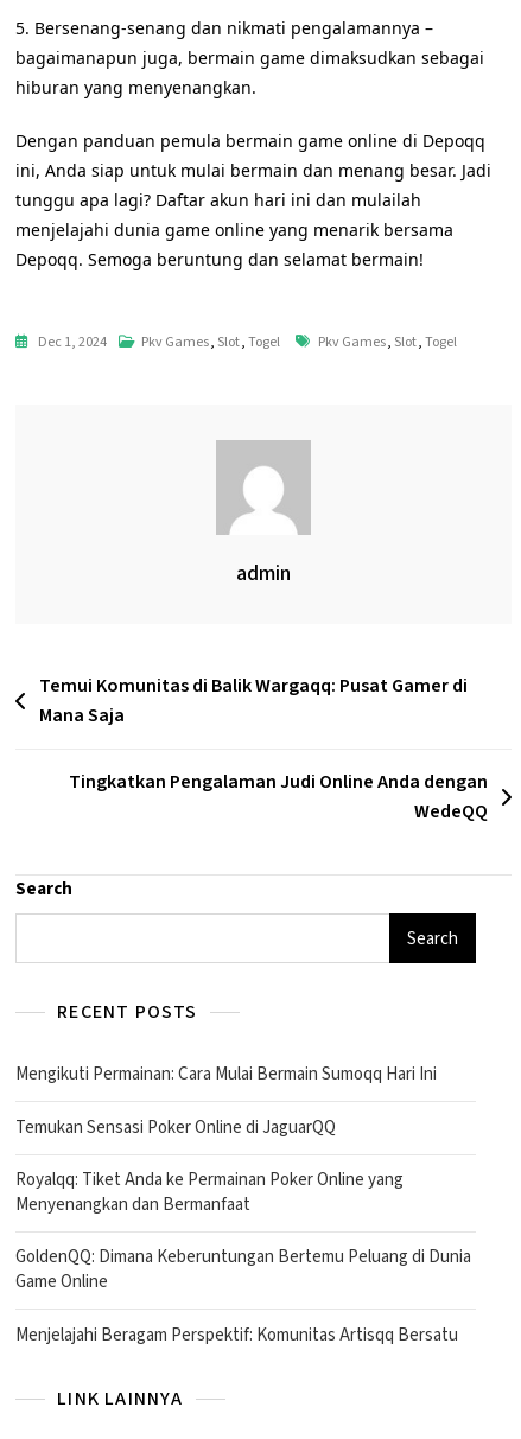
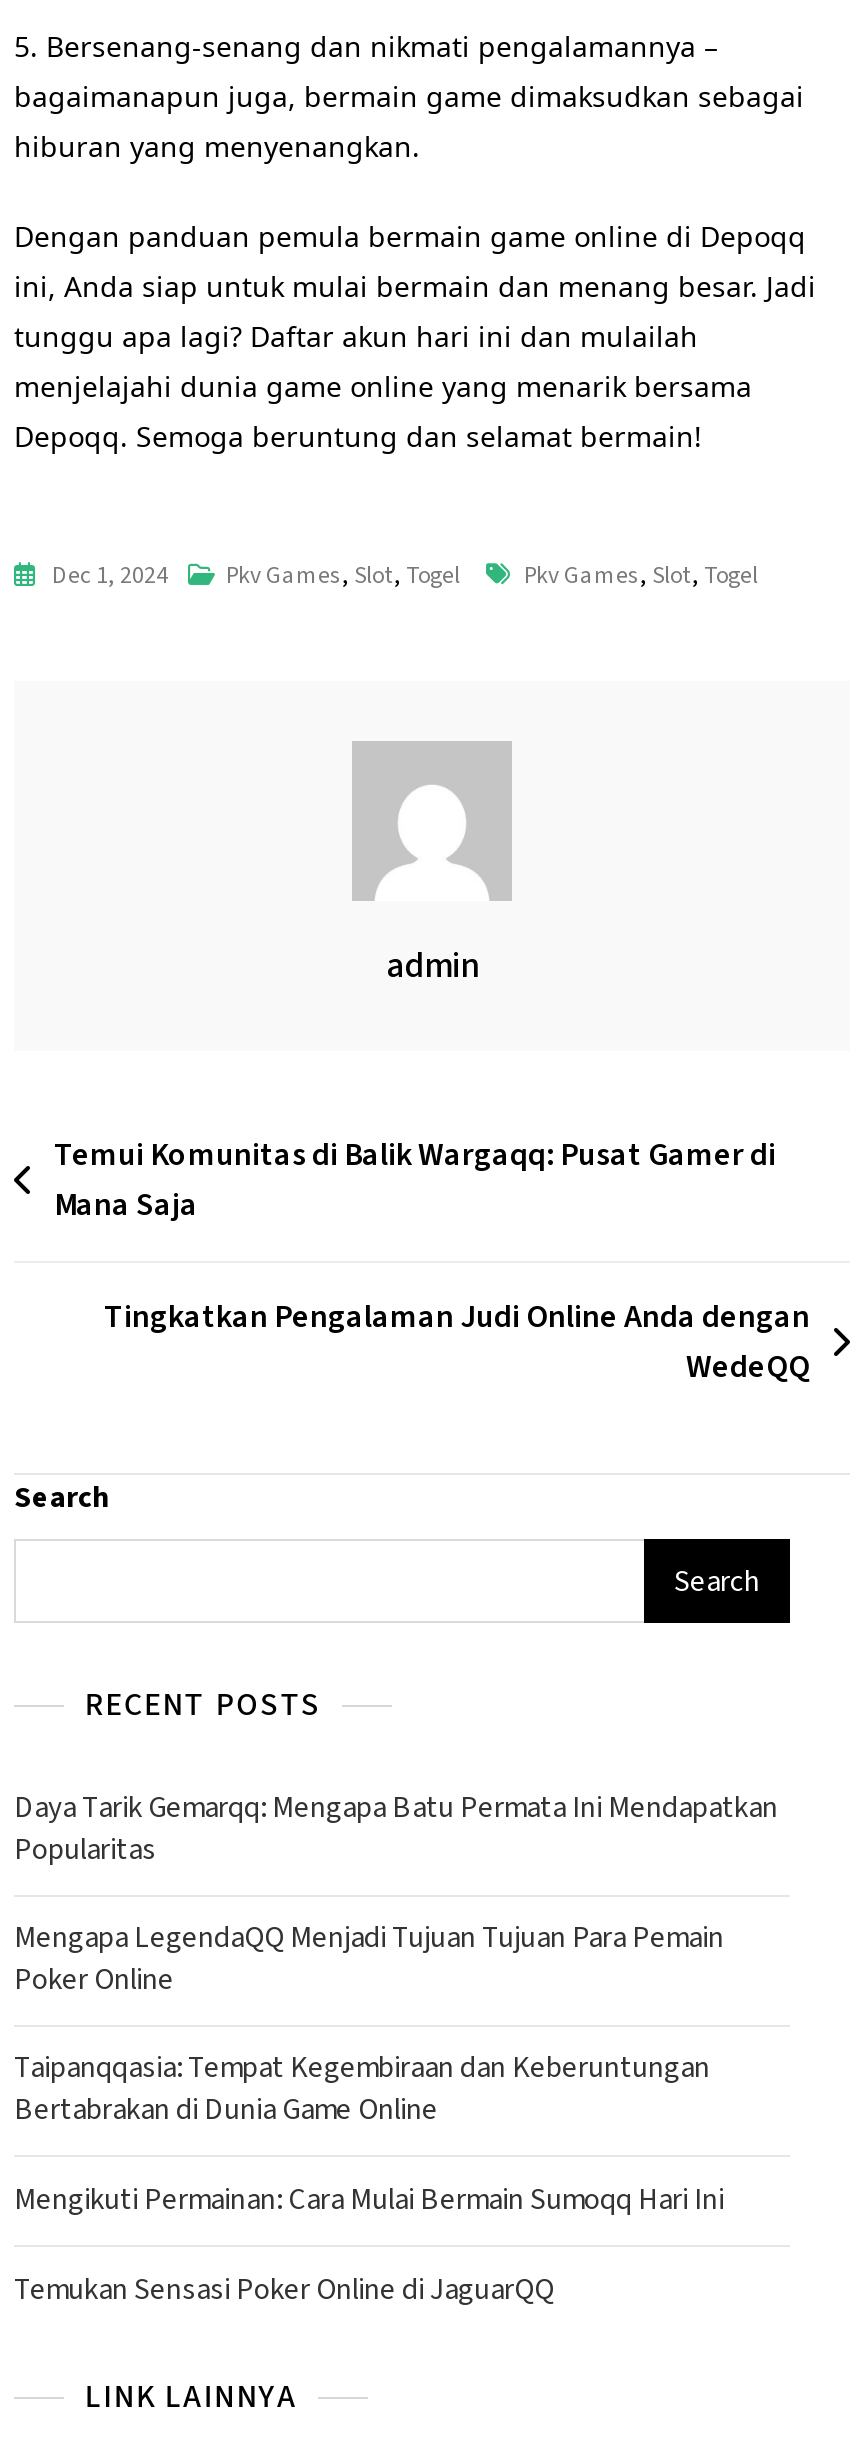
none -> [14,1787,778,2131] Daya Tarik Gemarqq: Mengapa Batu Permata Ini Mendapatkan | Popularitas | Mengapa LegendaQQ Menjadi Tujuan Tujuan Para Pemain | Poker Online | Taipanqqasia: Tempat Kegembiraan dan Keberuntungan | Bertabrakan di Dunia Game Online
moved [15,1062,437,1140] -> [14,2179,724,2311]: Mengikuti Permainan: Cara Mulai Bermain Sumoqq Hari Ini | Temukan Sensasi Poker Online di JaguarQQ
[15,1167,471,1348] Royalqq: Tiket Anda ke Permainan Poker Online yang | Menyenangkan dan Bermanfaat | GoldenQQ: Dimana Keberuntungan Bertemu Peluang di Dunia | Game Online | Menjelajahi Beragam Perspektif: Komunitas Artisqq Bersatu -> none

